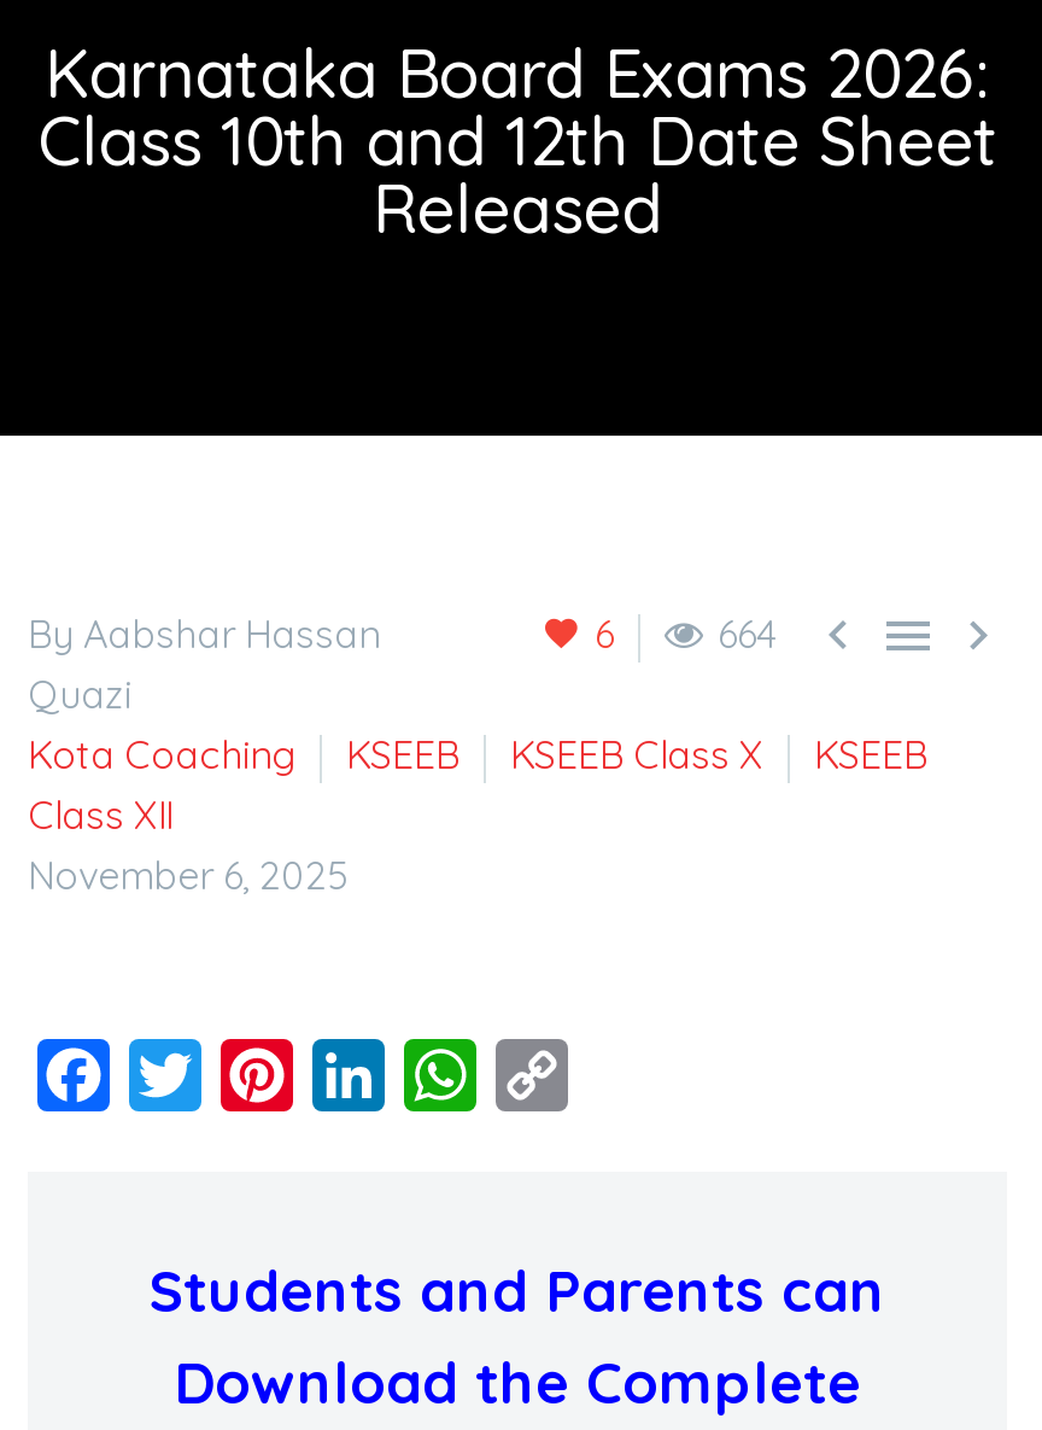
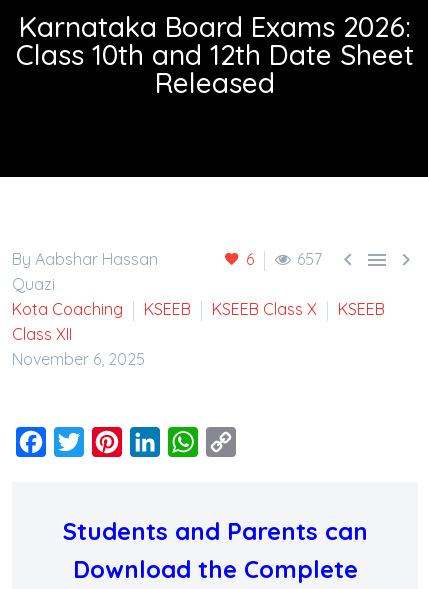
[718,609,775,658] 664 -> [297,249,322,269] 657

